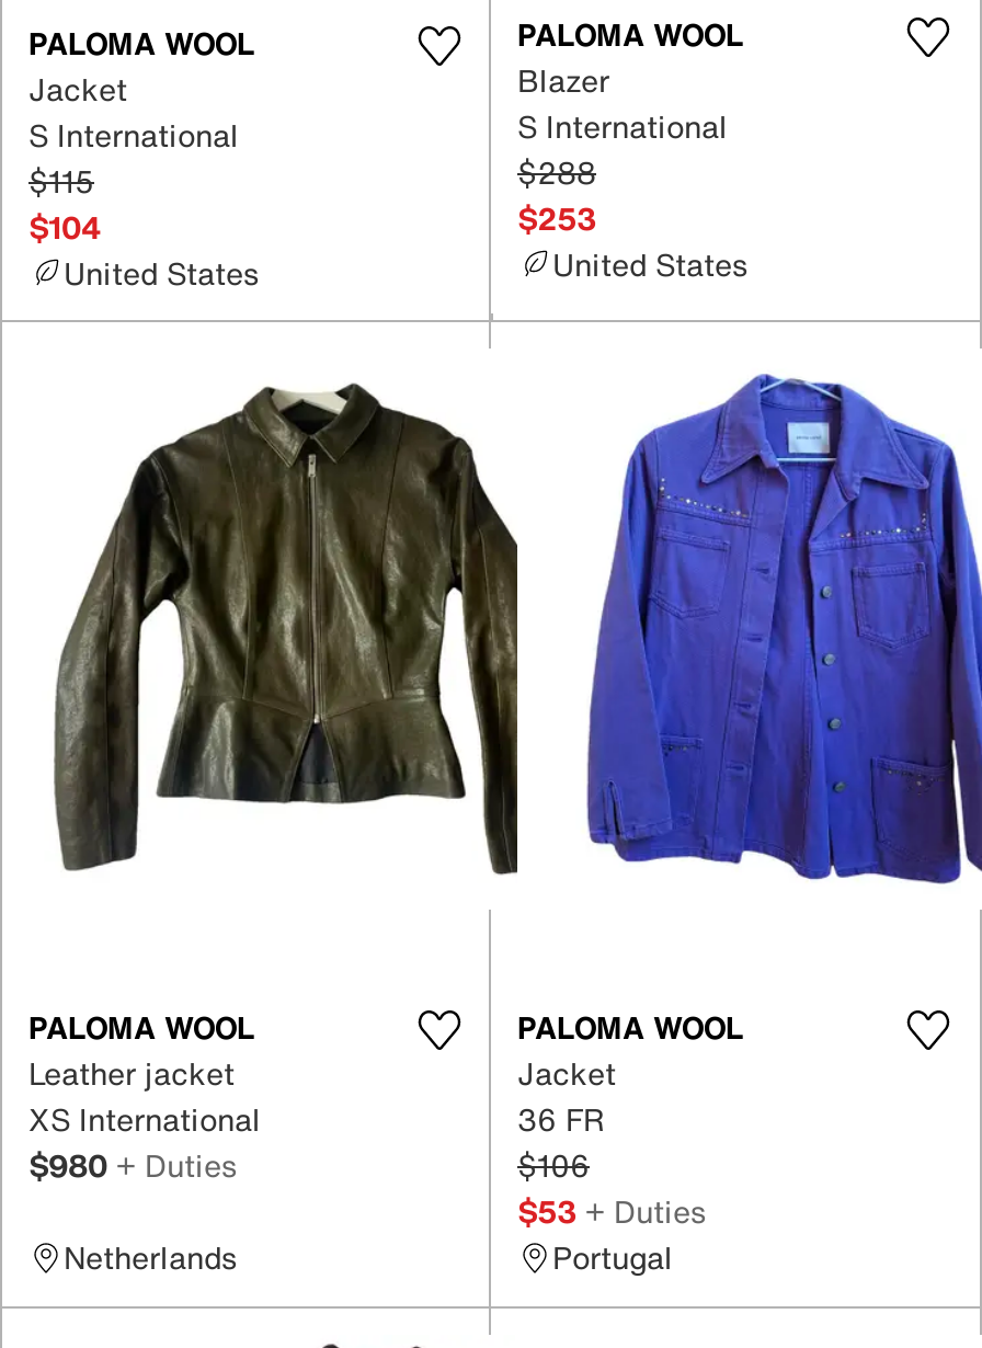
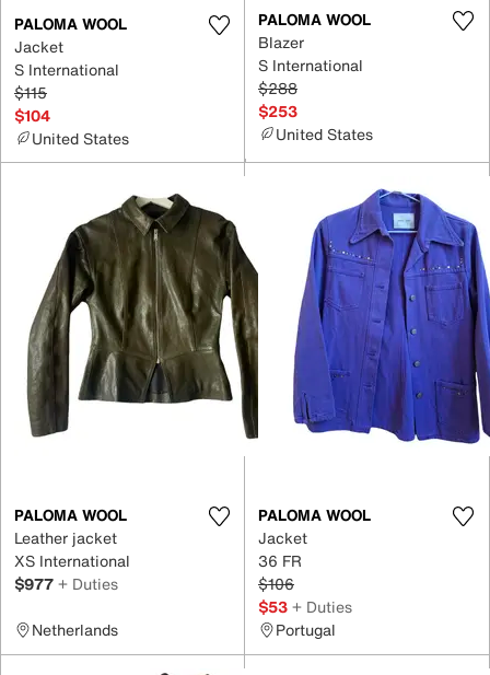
[28,1142,237,1188] $980 + Duties -> [14,572,118,595] $977 + Duties

